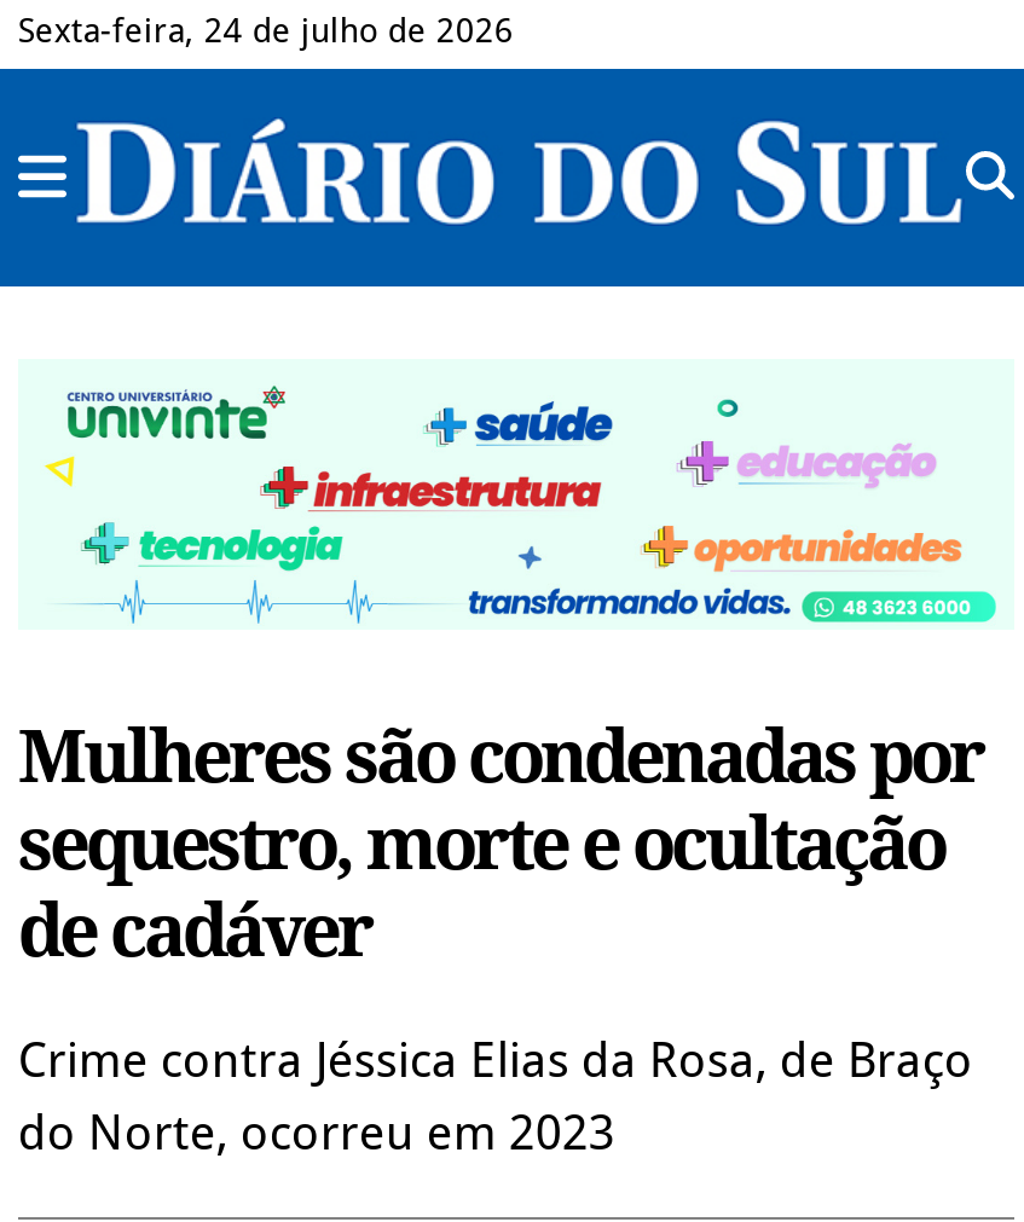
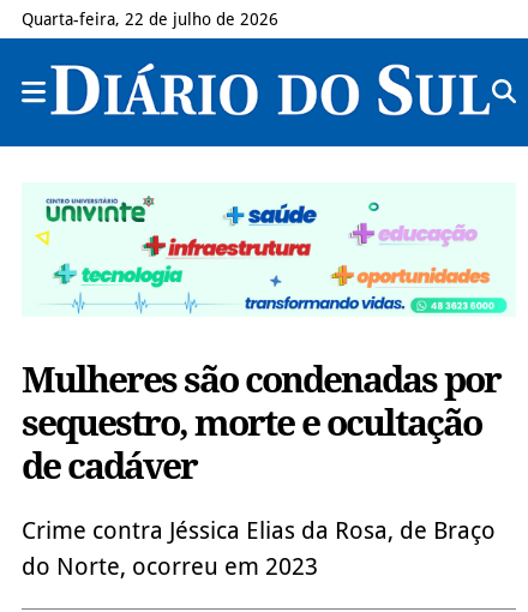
[18,11,514,50] Sexta-feira, 24 de julho de 2026 -> [21,10,278,29] Quarta-feira, 22 de julho de 2026

